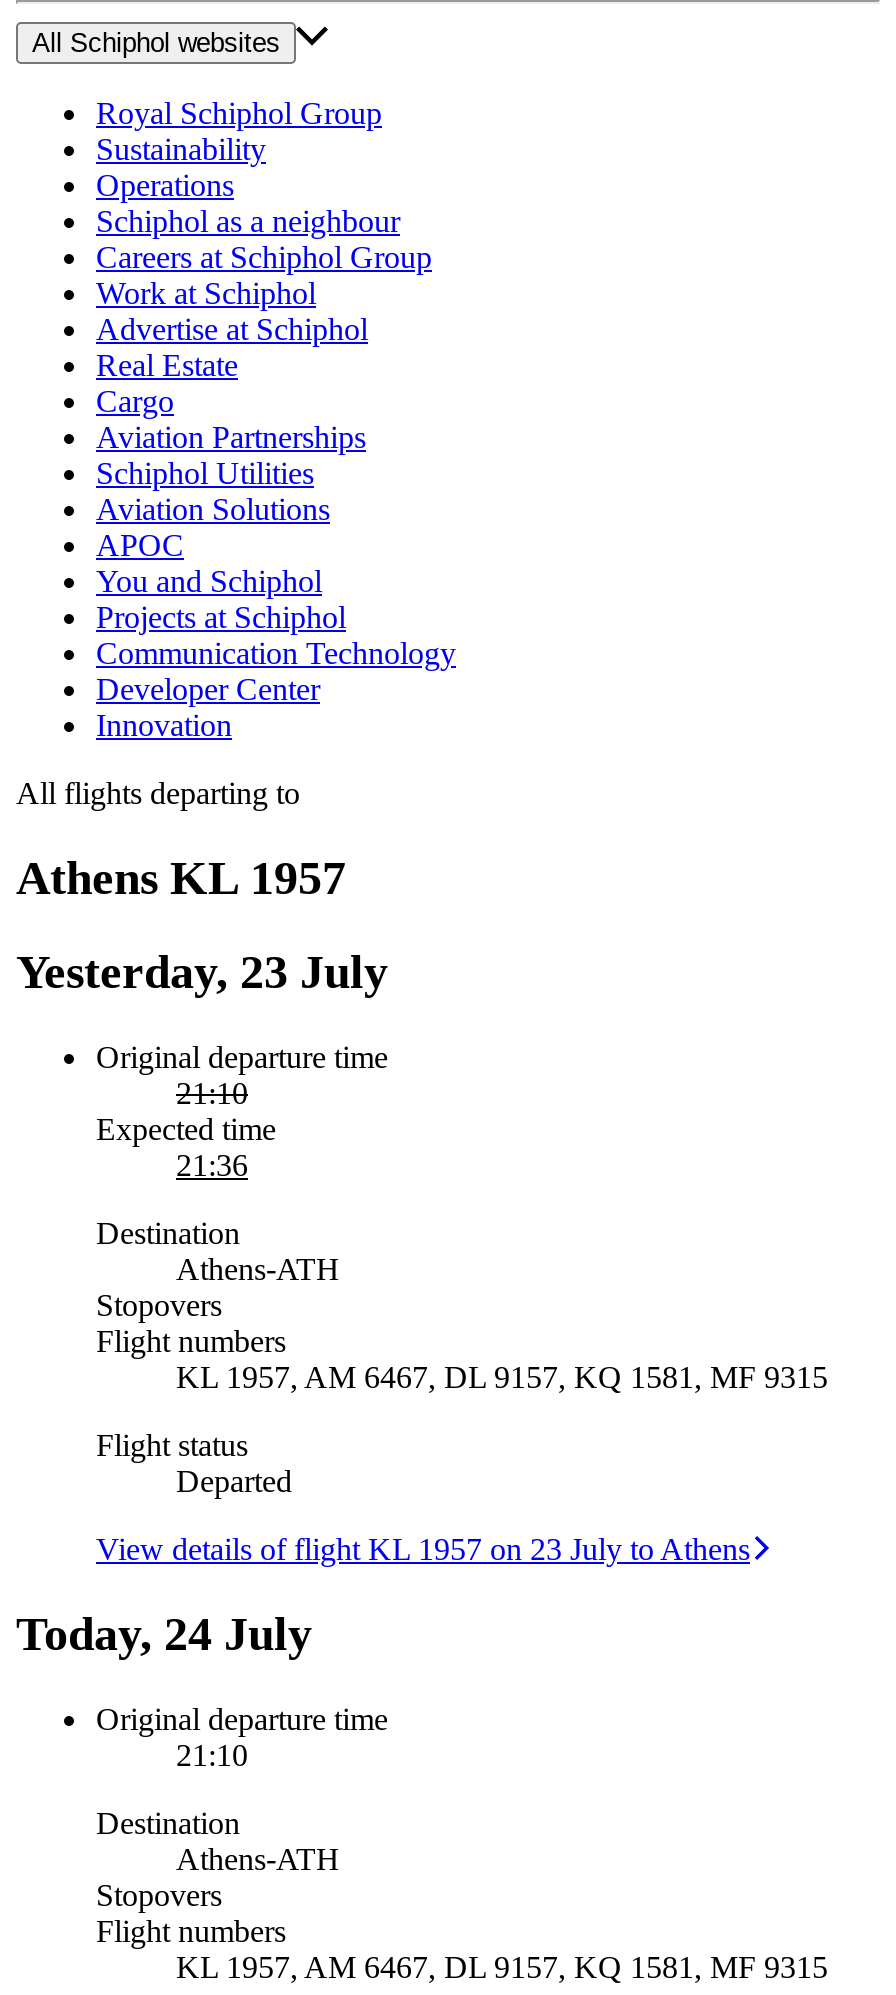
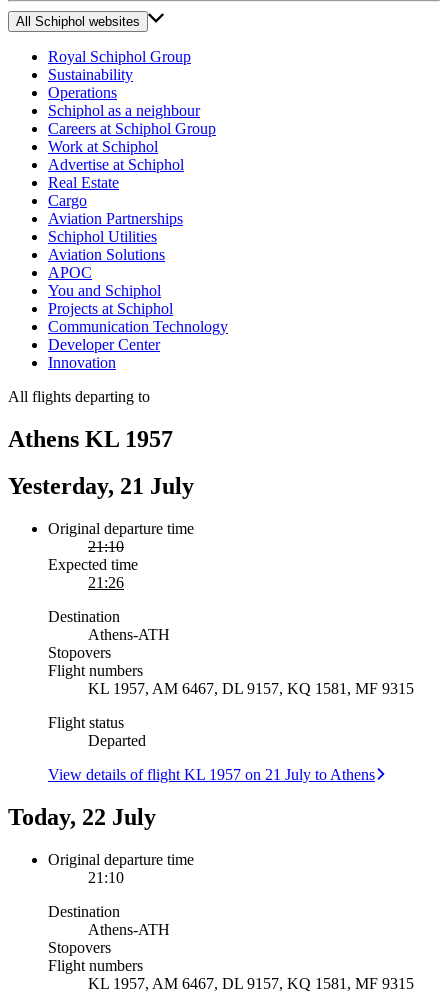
[16,946,388,998] Yesterday, 23 July -> [8,473,194,499] Yesterday, 21 July
[176,1147,248,1181] 21:36 -> [88,574,124,591] 21:26
[96,1531,750,1565] View details of flight KL 1957 on 23 July to Athens -> [48,766,375,783] View details of flight KL 1957 on 21 July to Athens
[16,1607,312,1659] Today, 24 July -> [8,804,156,830] Today, 22 July

